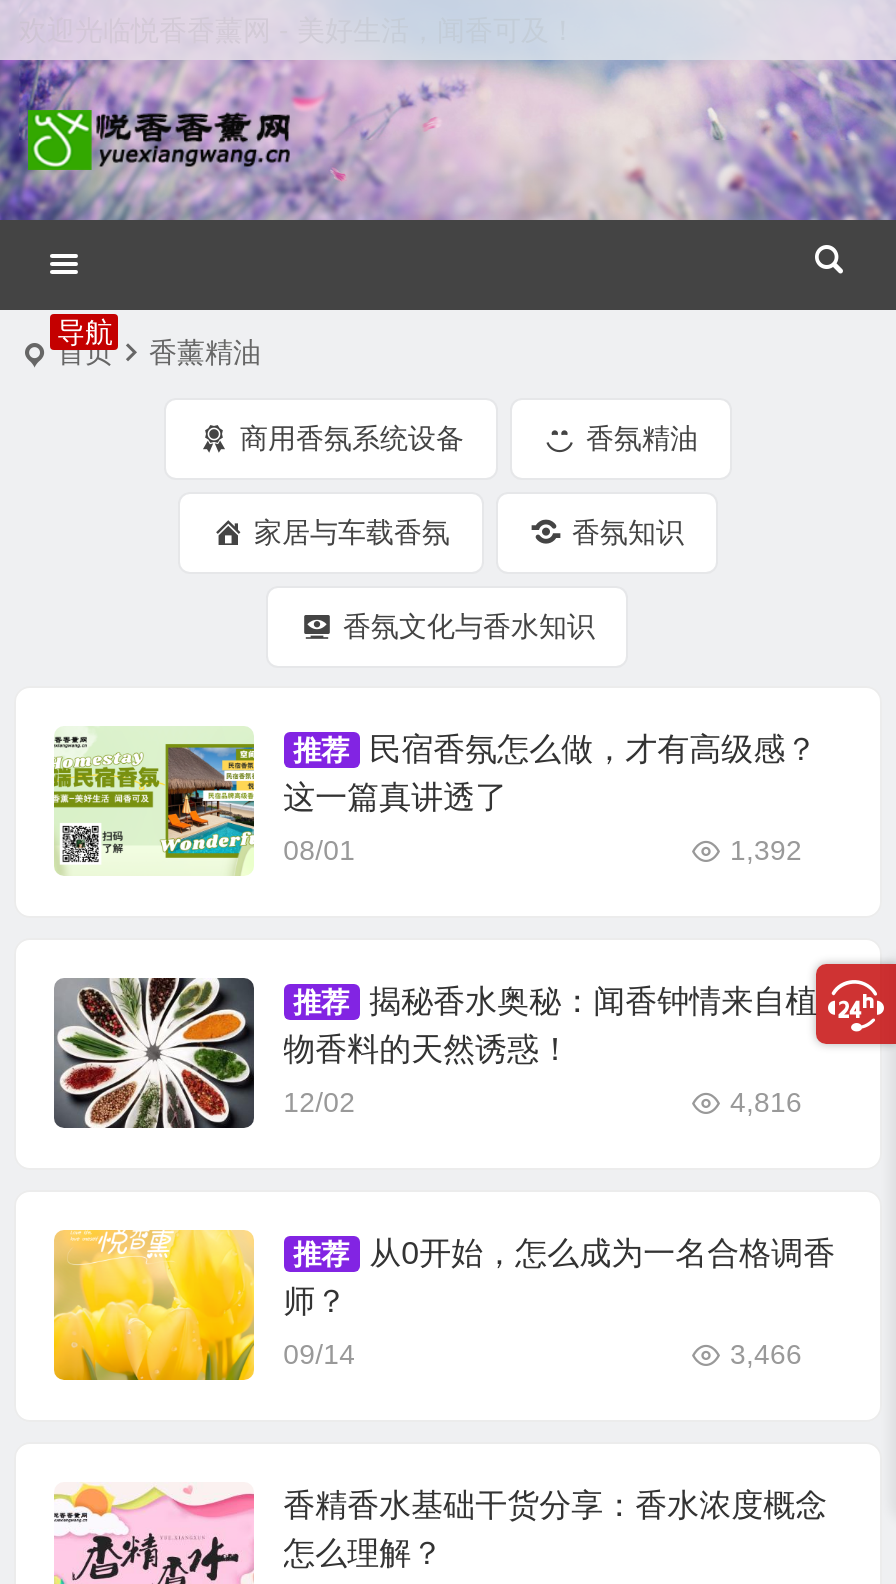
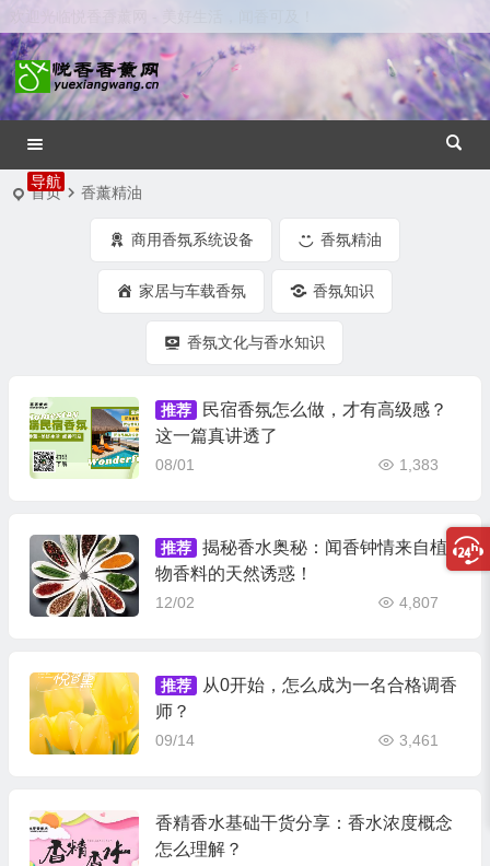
[730,834,802,866] 1,392 -> [399,456,439,473] 1,383
[730,1086,802,1118] 4,816 -> [399,594,439,611] 4,807
[730,1338,802,1370] 3,466 -> [399,732,439,749] 3,461

